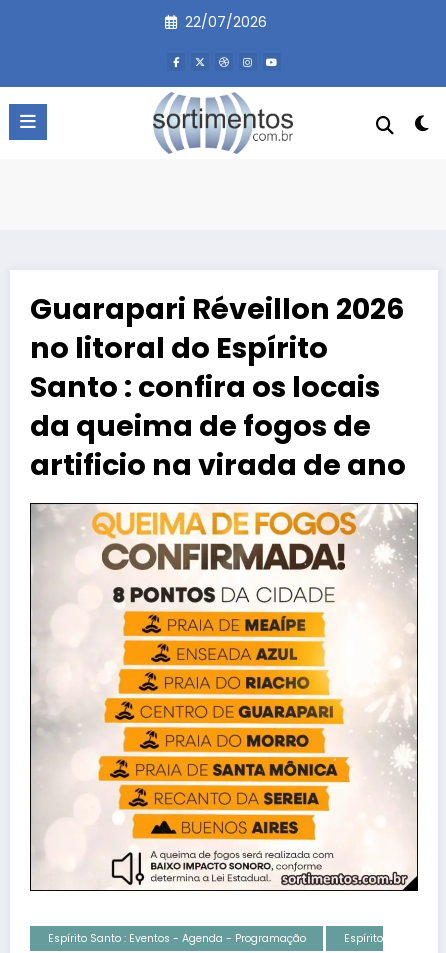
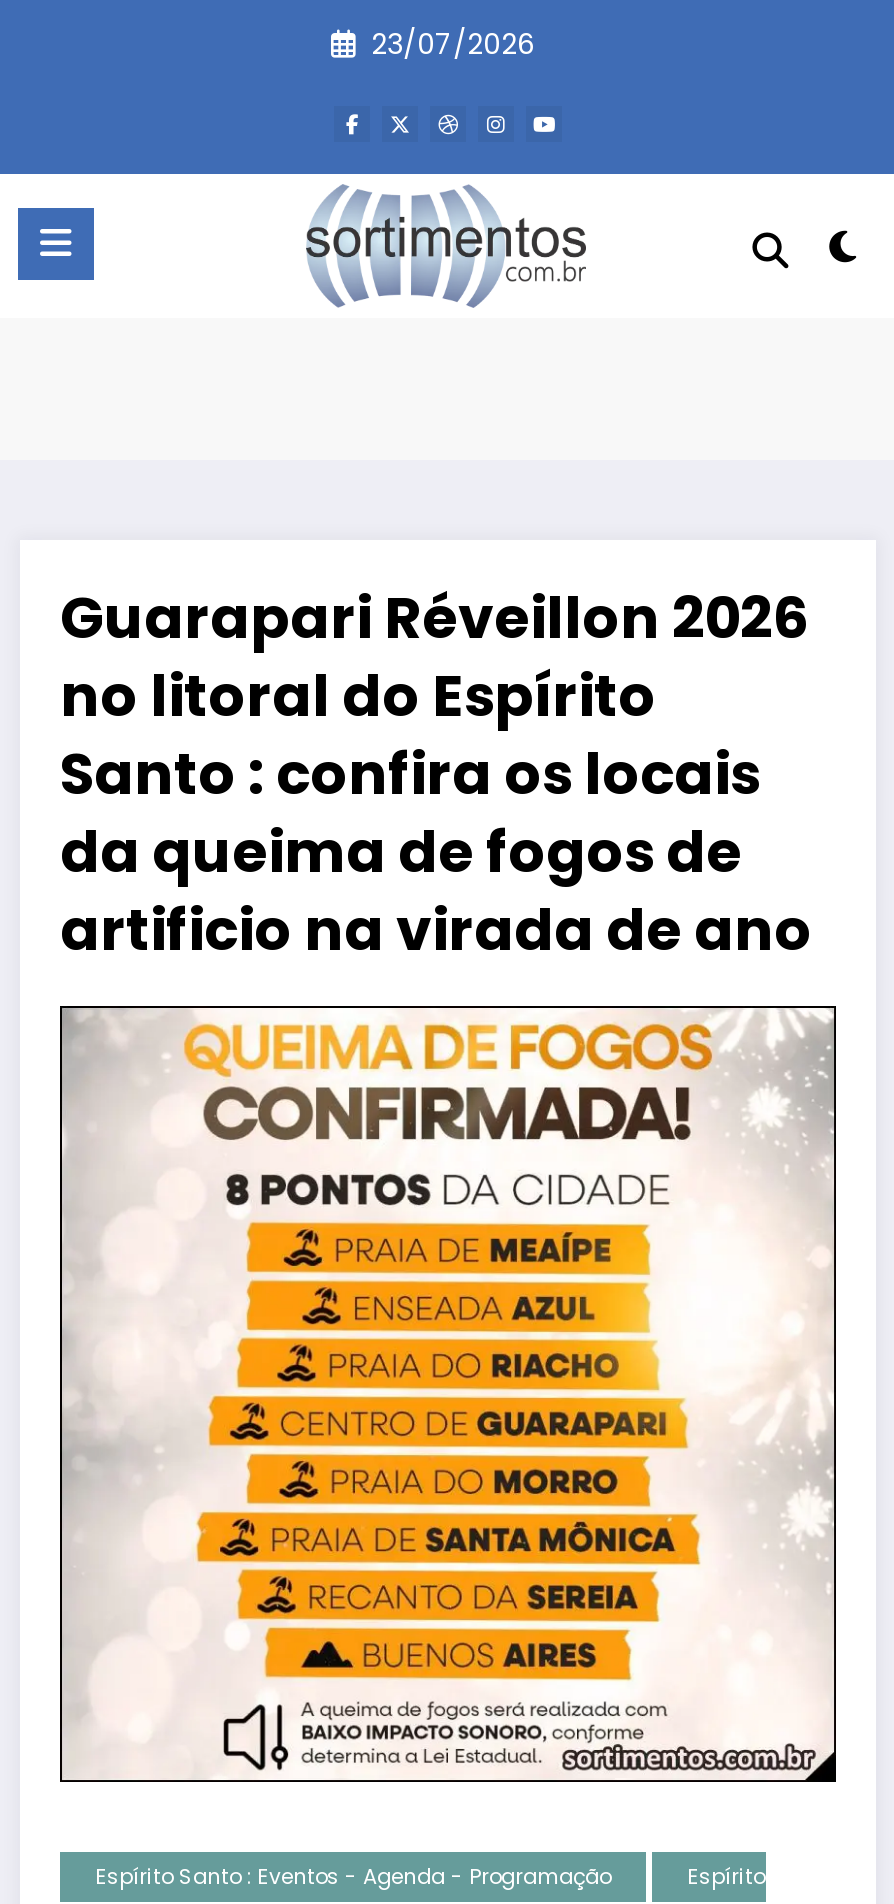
[185,12,267,32] 22/07/2026 -> [371,24,535,64] 23/07/2026

